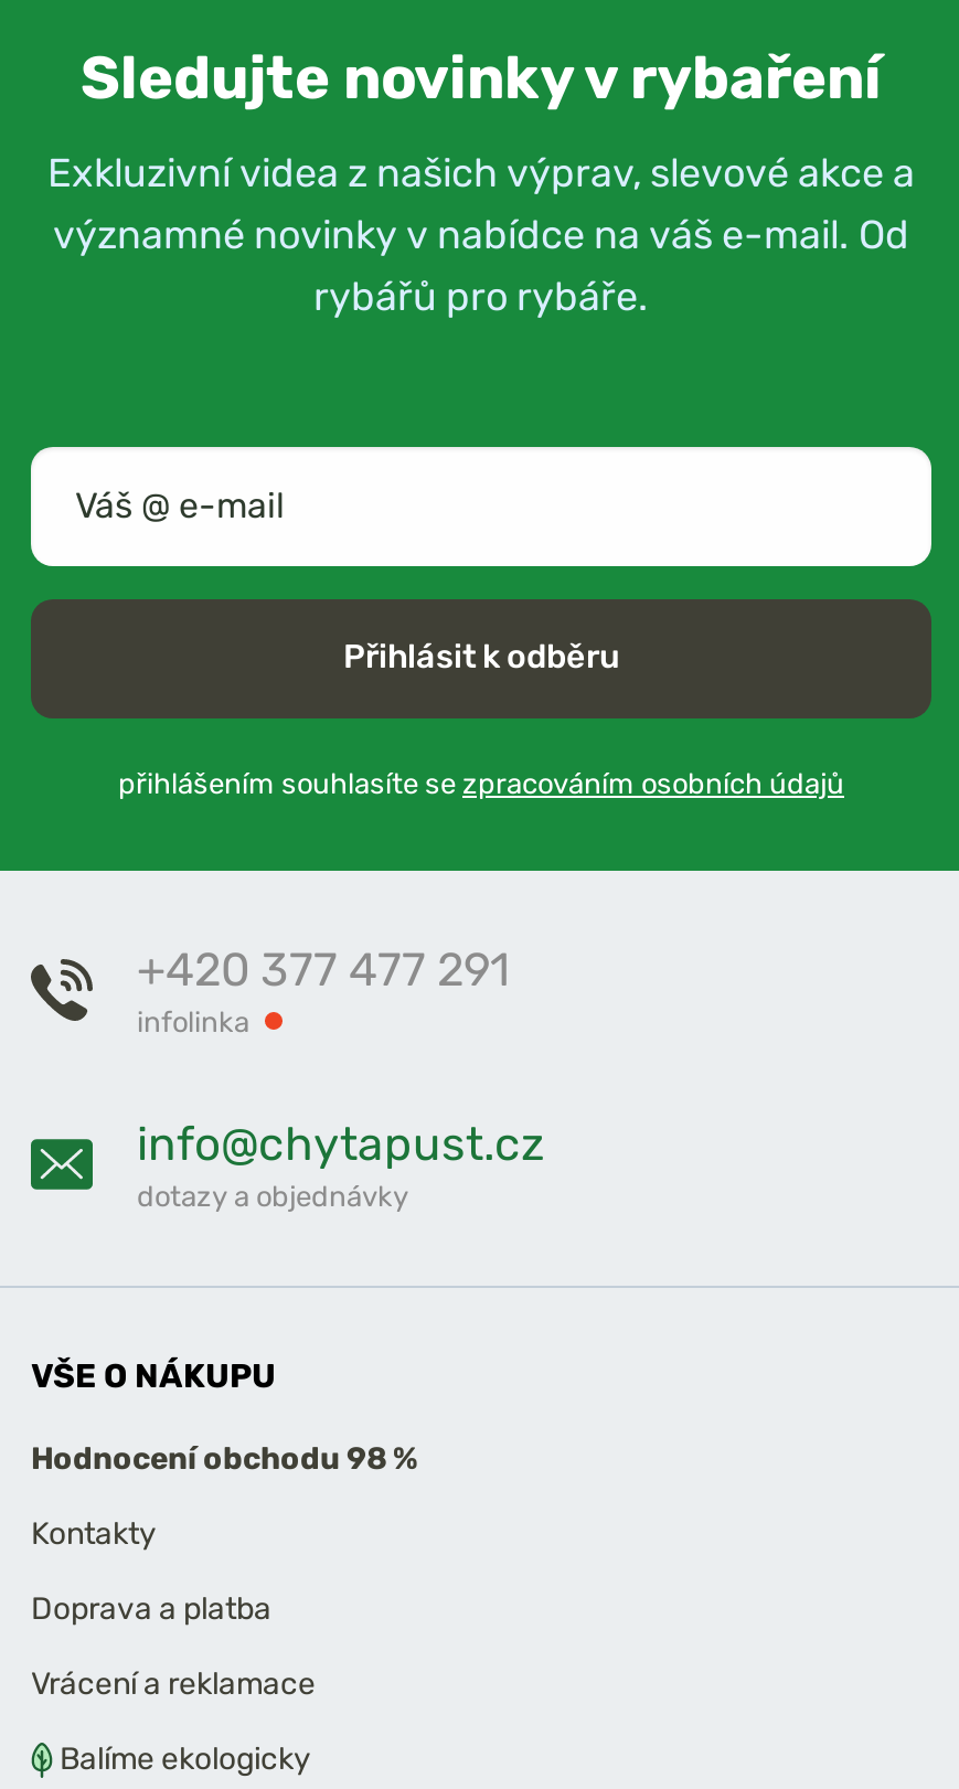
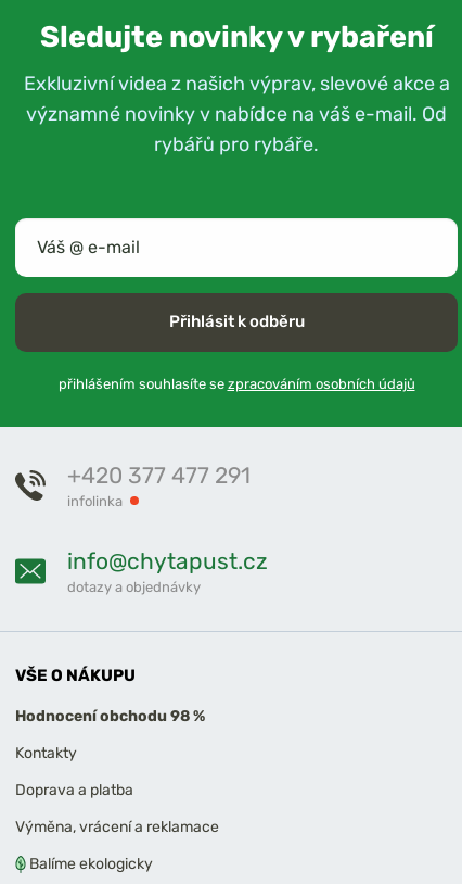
[31,1665,316,1702] Vrácení a reklamace -> [15,817,219,836] Výměna, vrácení a reklamace

